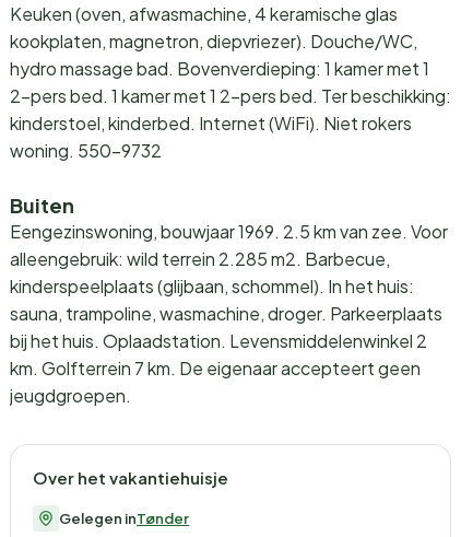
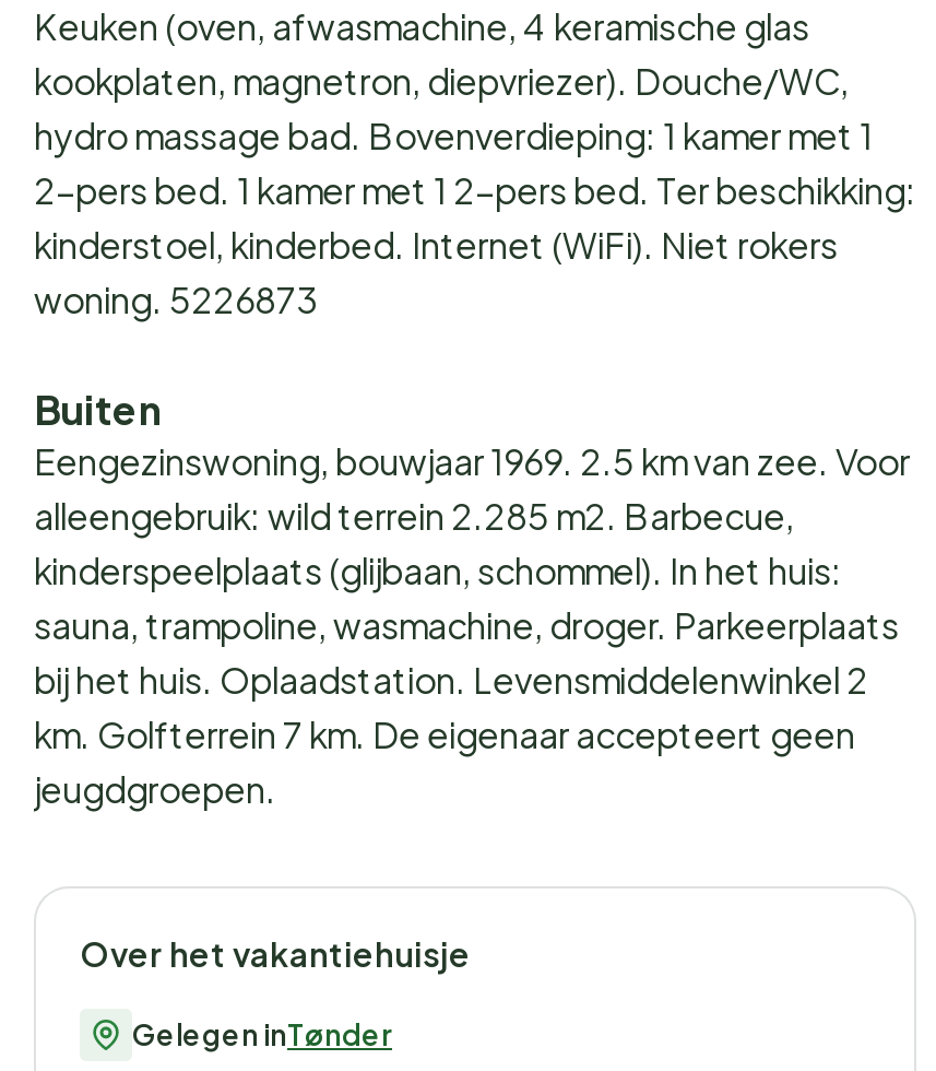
[10,139,162,162] woning. 550-9732 -> [34,278,316,323] woning. 5226873

